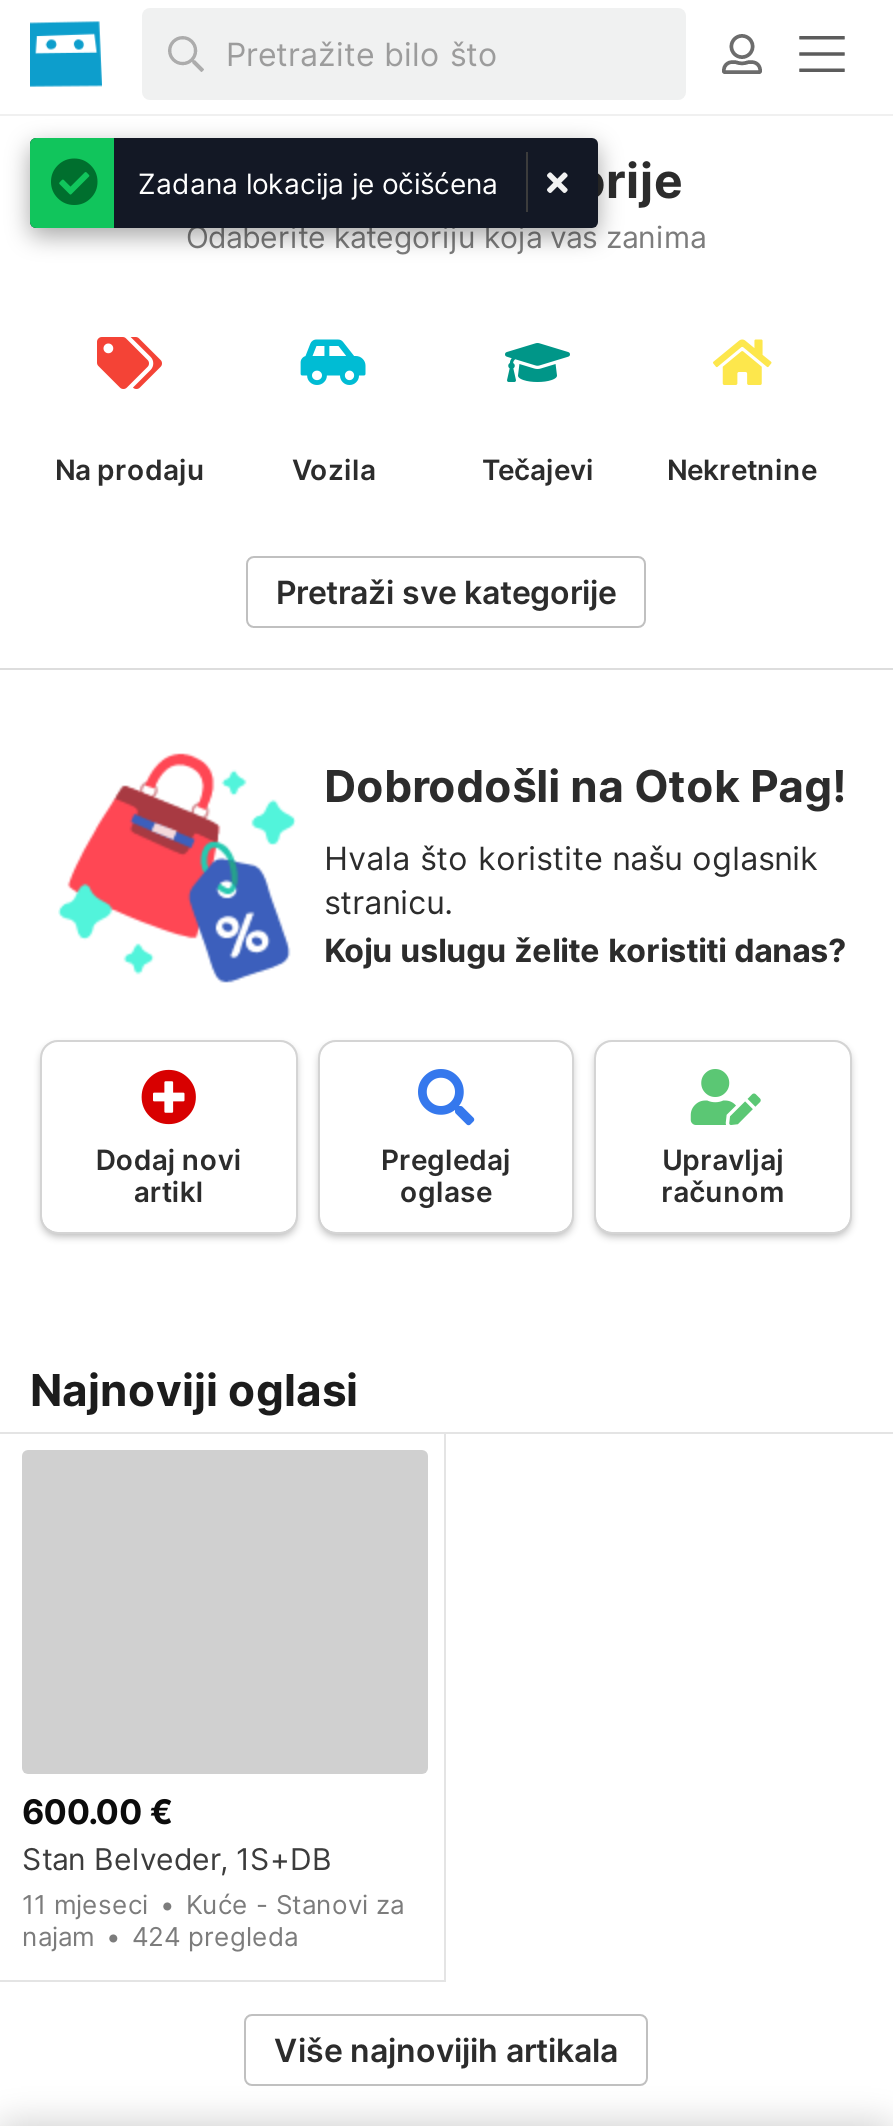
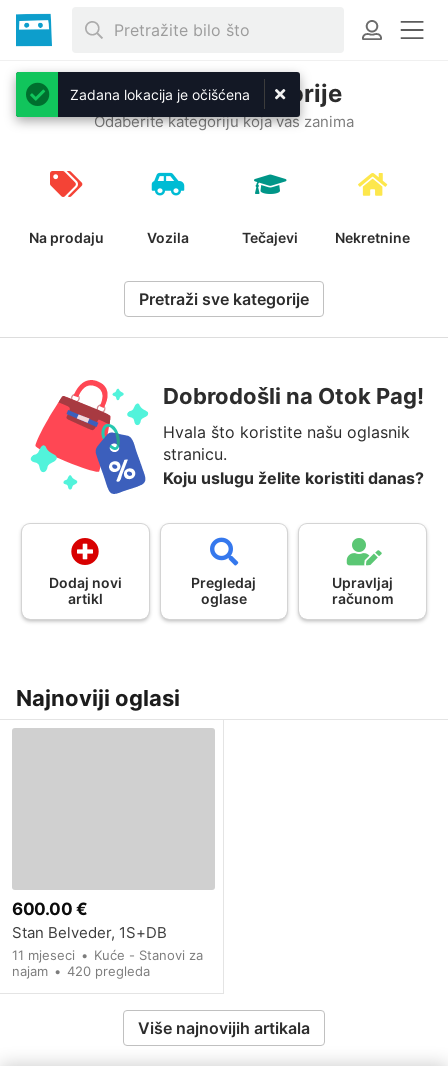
[22,1921,298,1953] najam 424 pregleda -> [12,963,150,979] najam 420 pregleda

